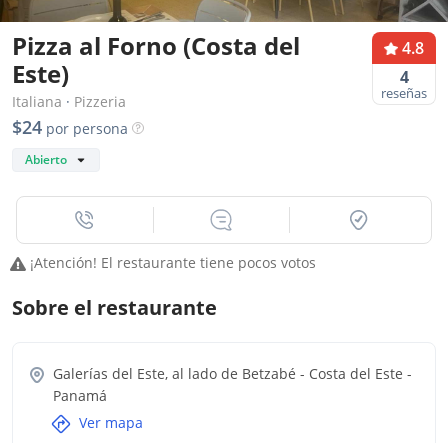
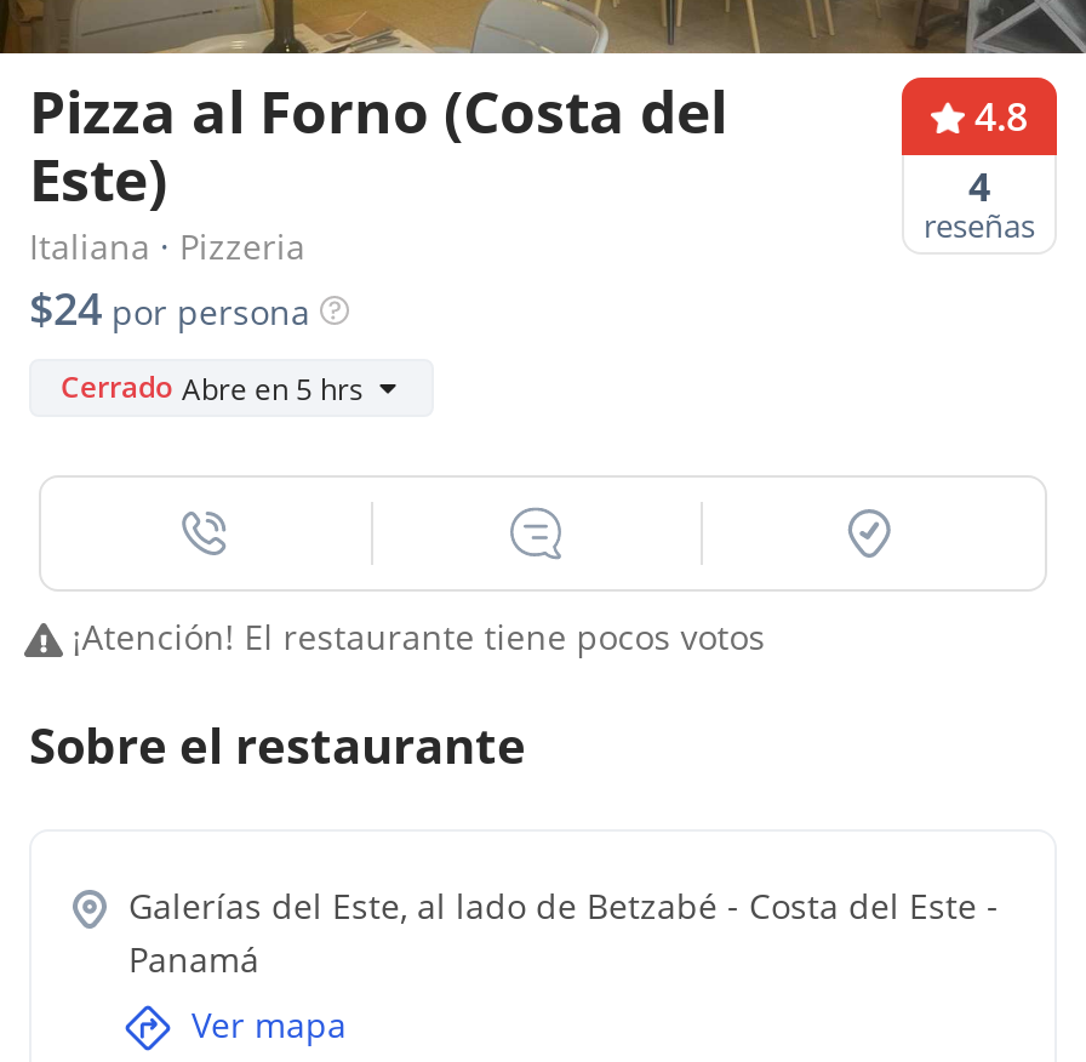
[25,151,67,168] Abierto -> [61,366,364,409] Cerrado Abre en 5 hrs

